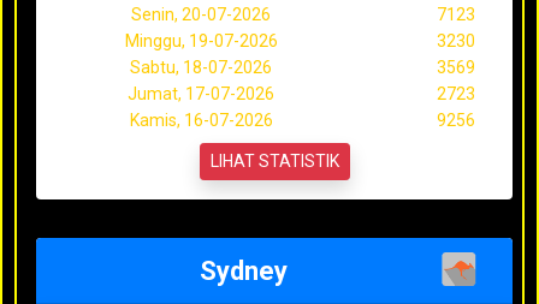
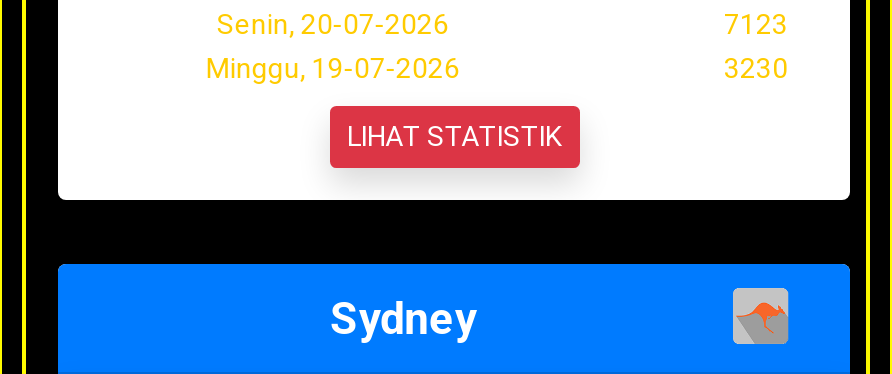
[128,58,475,130] Sabtu, 18-07-2026 | 3569 | Jumat, 17-07-2026 | 2723 | Kamis, 16-07-2026 | 9256 -> none

